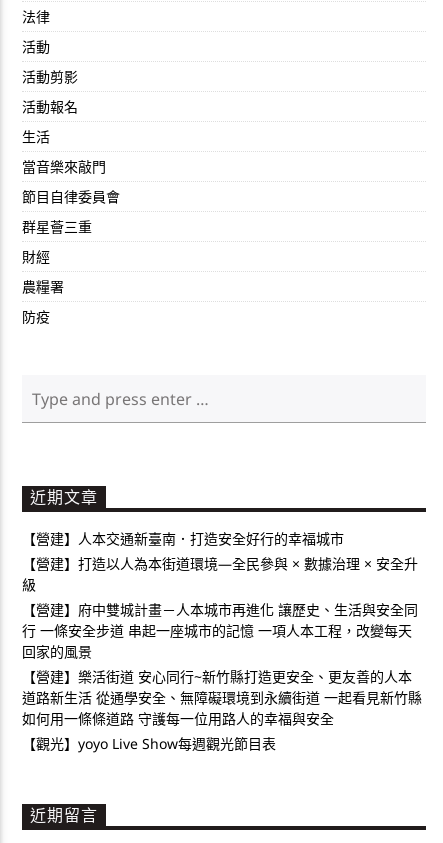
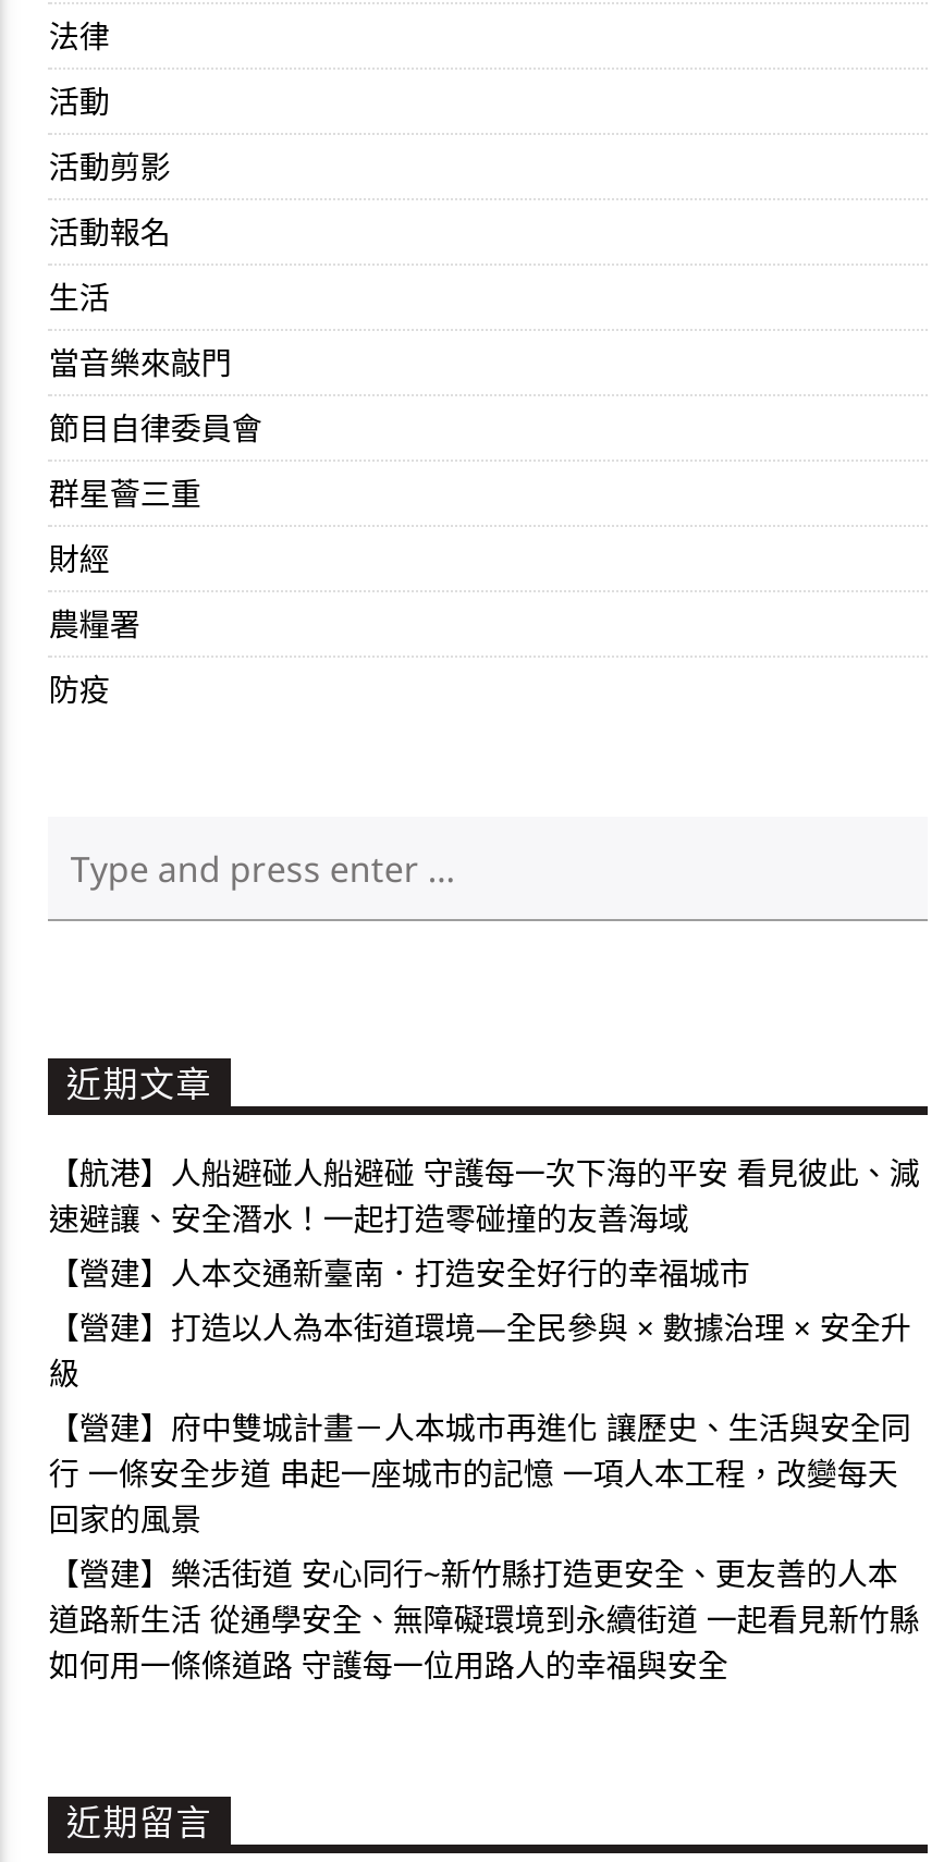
none -> [49,1151,920,1238] 【航港】人船避碰人船避碰 守護每一次下海的平安 看見彼此、減 | 速避讓、安全潛水！一起打造零碰撞的友善海域
moved [22,529,422,728] -> [49,1252,920,1686]: 【營建】人本交通新臺南．打造安全好行的幸福城市 | 【營建】打造以人為本街道環境—全民參與 × 數據治理 × 安全升 | 級 | ... | 道路新生活 從通學安全、無障礙環境到永續街道 一起看見新竹縣 | 如何用一條條道路 守護每一位用路人的幸福與安全
[22,734,276,753] 【觀光】yoyo Live Show每週觀光節目表 -> none

